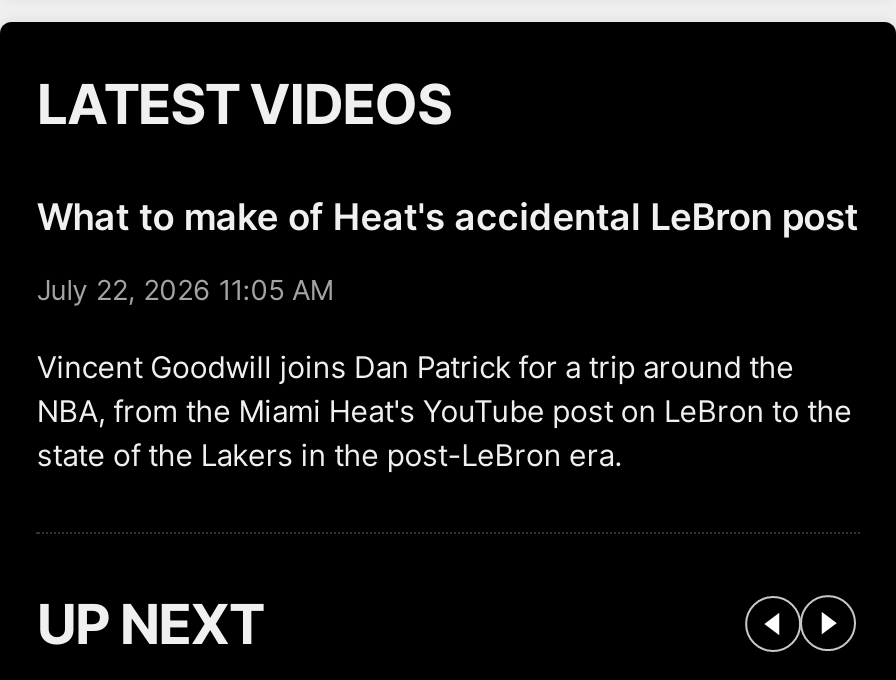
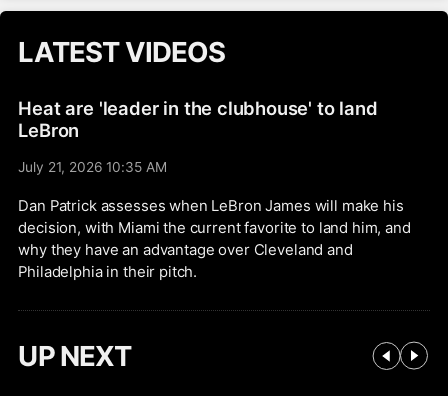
[37,194,858,238] What to make of Heat's accidental LeBron post -> [18,97,378,141] Heat are 'leader in the clubhouse' to land | LeBron
[37,274,334,306] July 22, 2026 11:05 AM -> [18,159,167,175] July 21, 2026 10:35 AM
[37,349,852,473] Vincent Goodwill joins Dan Patrick for a trip around the | NBA, from the Miami Heat's YouTube post on LeBron to the | state of the Lakers in the post-LeBron era. -> [18,196,411,280] Dan Patrick assesses when LeBron James will make his | decision, with Miami the current favorite to land him, and | why they have an advantage over Cleveland and | Philadelphia in their pitch.

